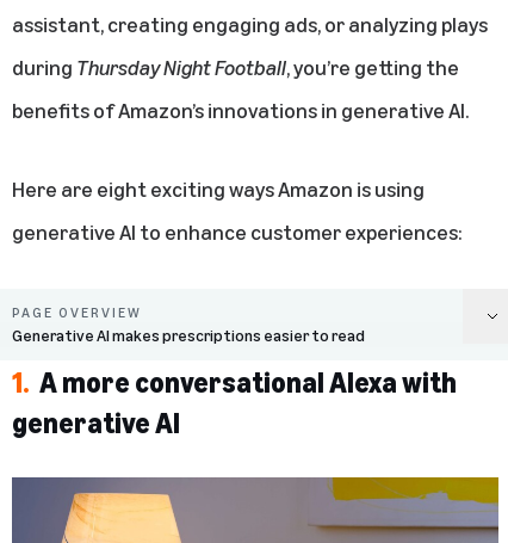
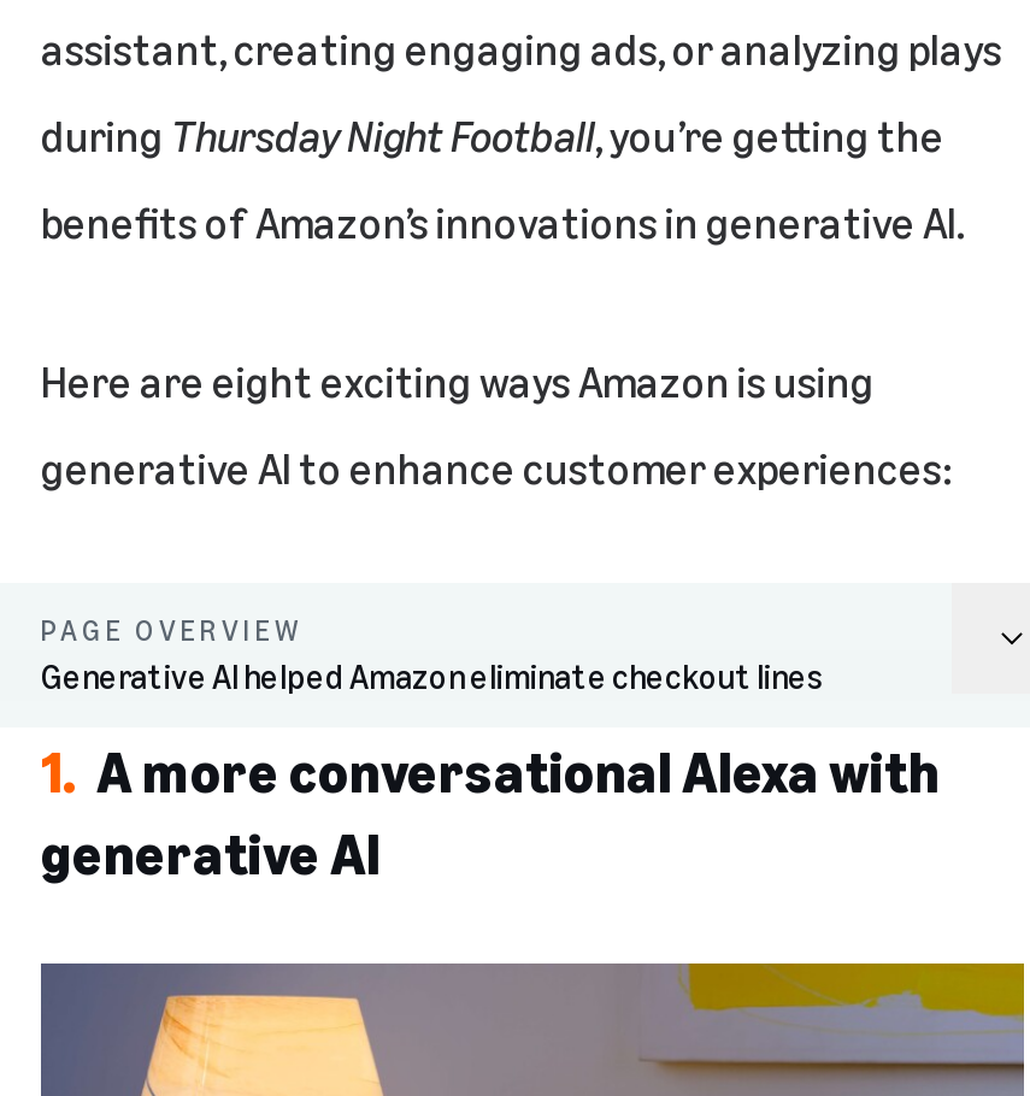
[12,325,365,345] Generative AI makes prescriptions easier to read -> [41,655,824,696] Generative AI helped Amazon eliminate checkout lines

